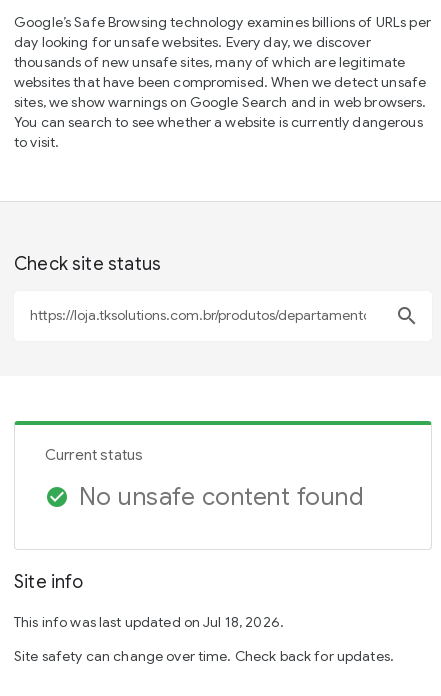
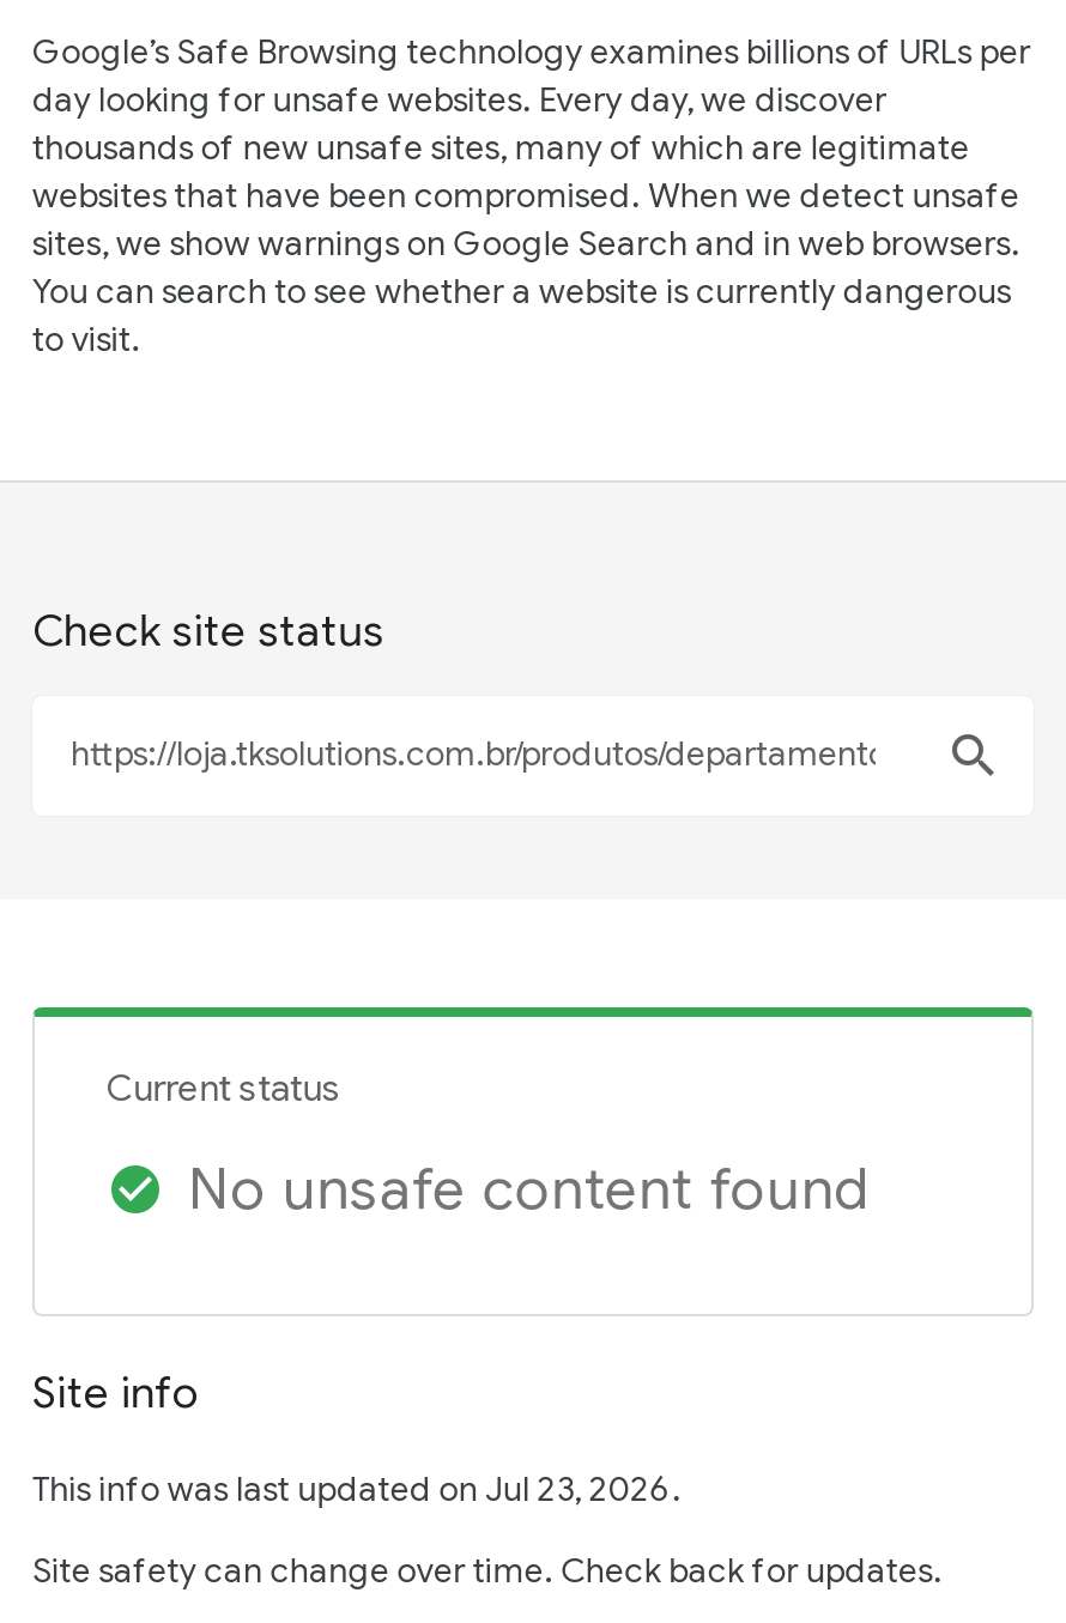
[14,613,284,631] This info was last updated on Jul 18, 2026. -> [32,1467,682,1510] This info was last updated on Jul 23, 2026.

